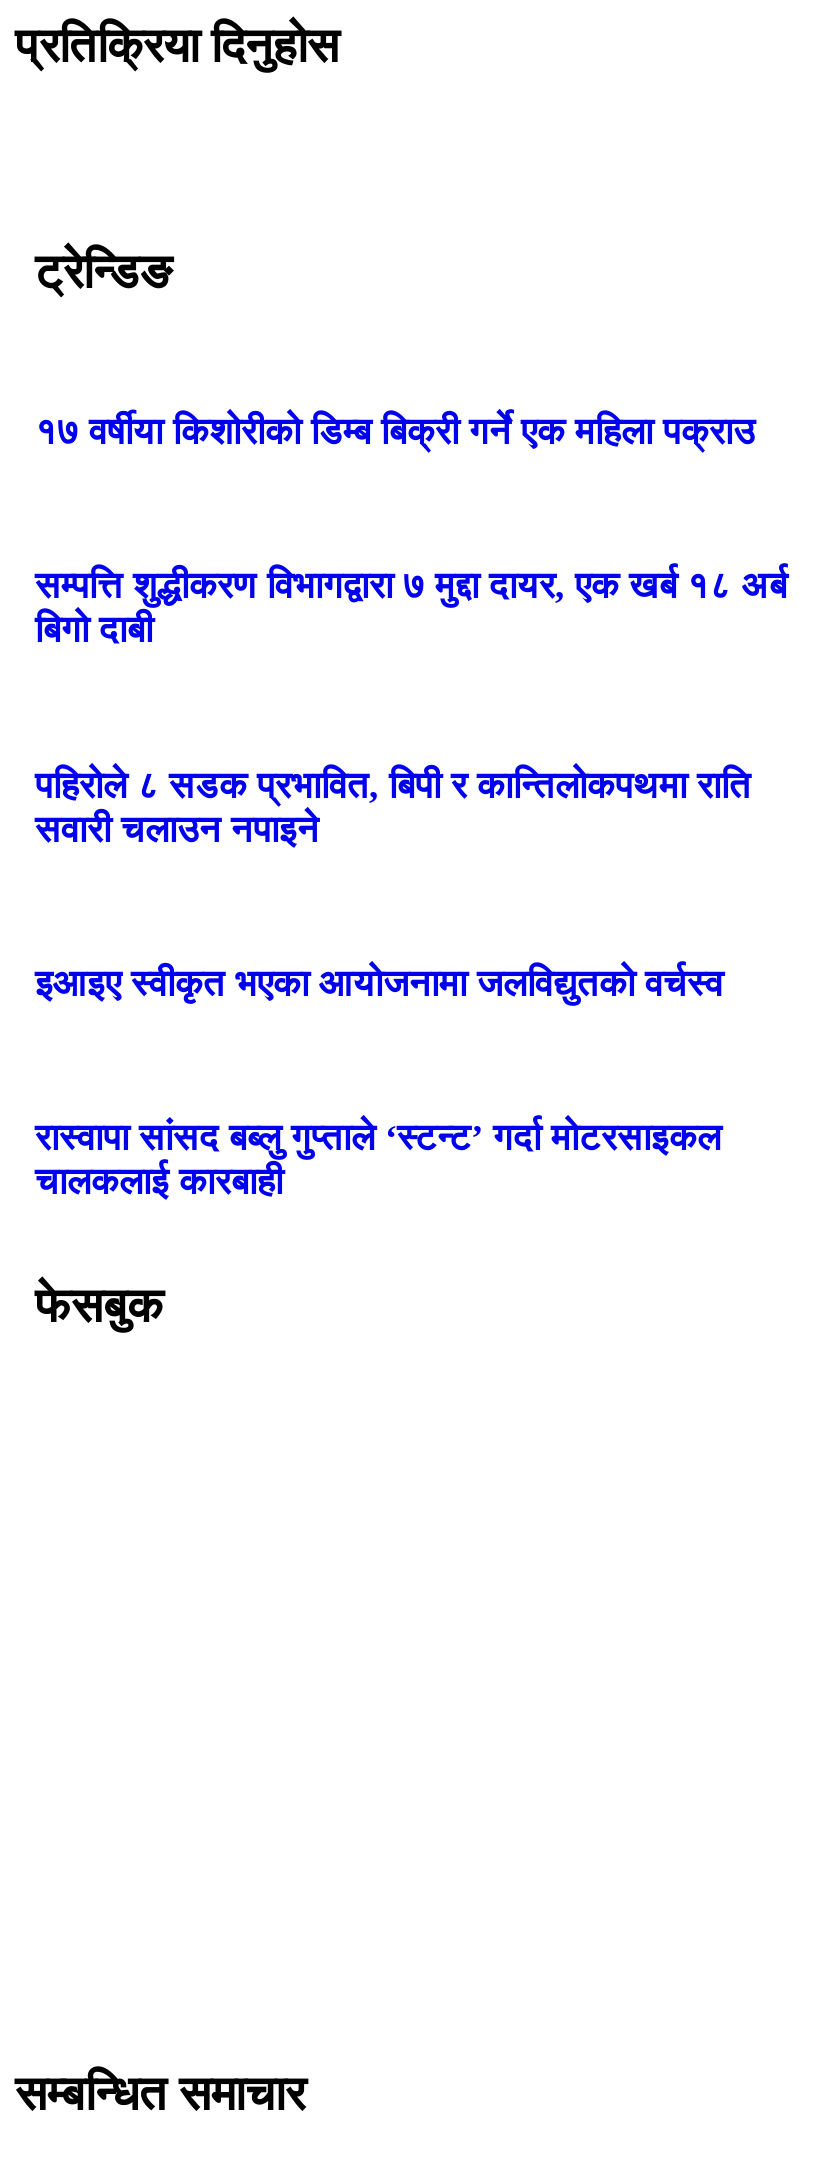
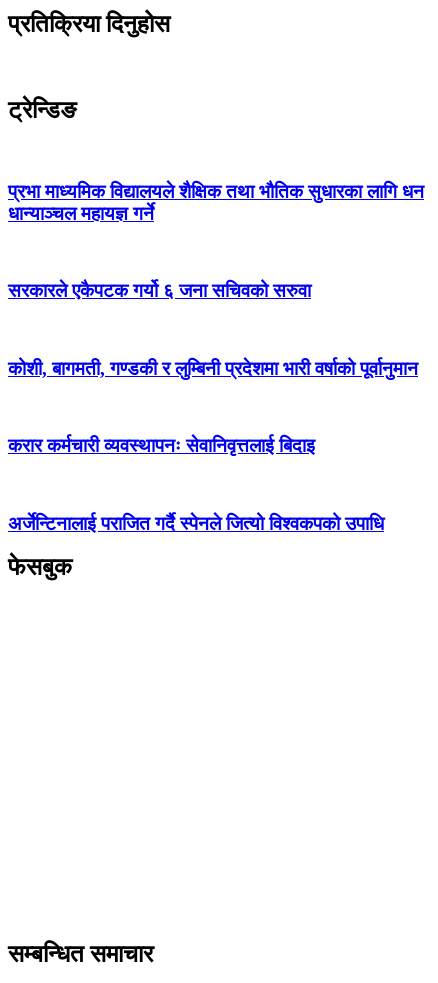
[35,409,755,451] १७ वर्षीया किशोरीको डिम्ब बिक्री गर्ने एक महिला पक्राउ -> [8,181,424,224] प्रभा माध्यमिक विद्यालयले शैक्षिक तथा भौतिक सुधारका लागि धन | धान्याञ्चल महायज्ञ गर्ने
[35,564,787,650] सम्पत्ति शुद्धीकरण विभागद्वारा ७ मुद्दा दायर, एक खर्ब १८ अर्ब | बिगो दाबी -> [8,280,311,301] सरकारले एकैपटक गर्यो ६ जना सचिवको सरुवा
[35,763,751,849] पहिरोले ८ सडक प्रभावित, बिपी र कान्तिलोकपथमा राति | सवारी चलाउन नपाइने -> [8,358,418,379] कोशी, बागमती, गण्डकी र लुम्बिनी प्रदेशमा भारी वर्षाको पूर्वानुमान
[35,962,723,1004] इआइए स्वीकृत भएका आयोजनामा जलविद्युतको वर्चस्व -> [8,435,315,456] करार कर्मचारी व्यवस्थापनः सेवानिवृत्तलाई बिदाइ
[35,1117,721,1203] रास्वापा सांसद बब्लु गुप्ताले ‘स्टन्ट’ गर्दा मोटरसाइकल | चालकलाई कारबाही -> [8,512,384,533] अर्जेन्टिनालाई पराजित गर्दै स्पेनले जित्यो विश्वकपको उपाधि

